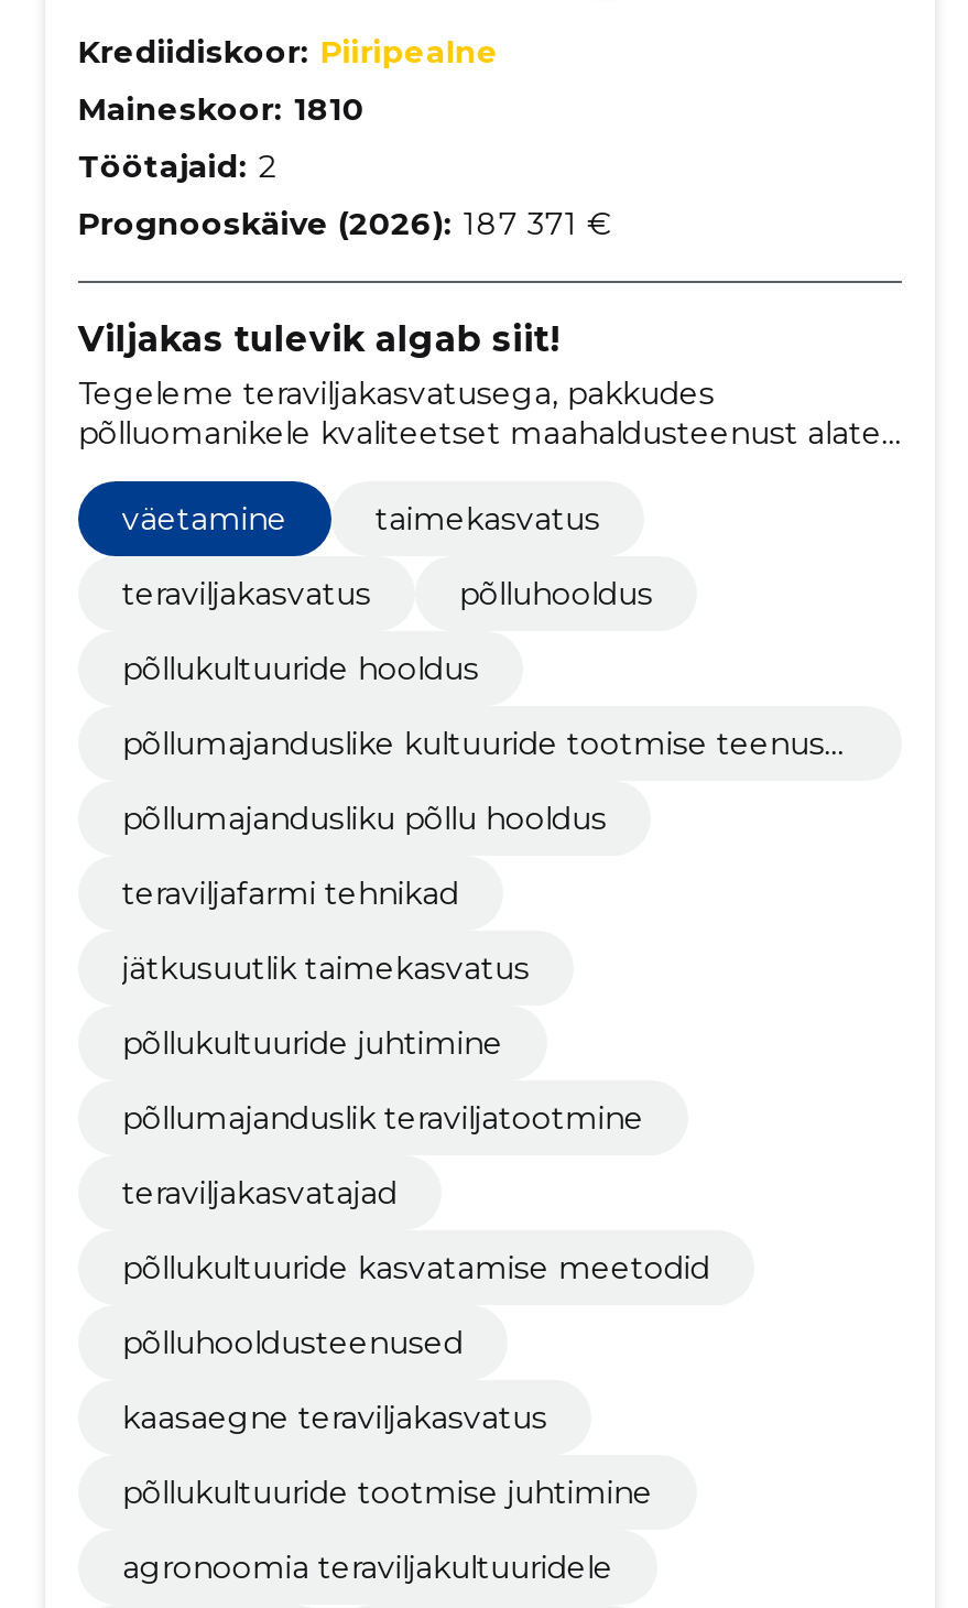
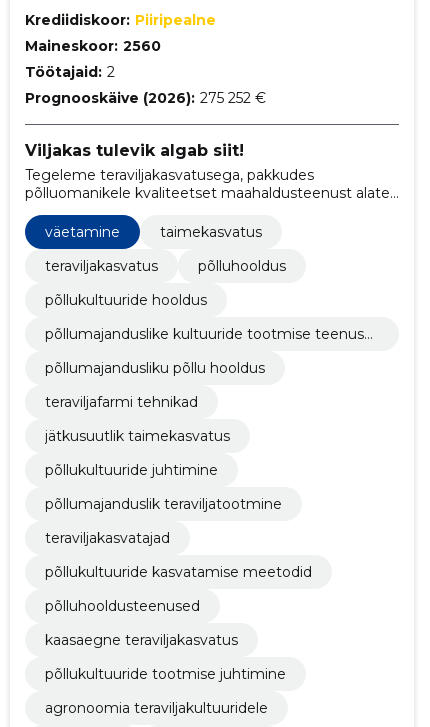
[78,89,364,129] Maineskoor: 1810 -> [25,37,161,55] Maineskoor: 2560
[78,204,611,243] Prognooskäive (2026): 187 371 € -> [25,89,266,107] Prognooskäive (2026): 275 252 €

